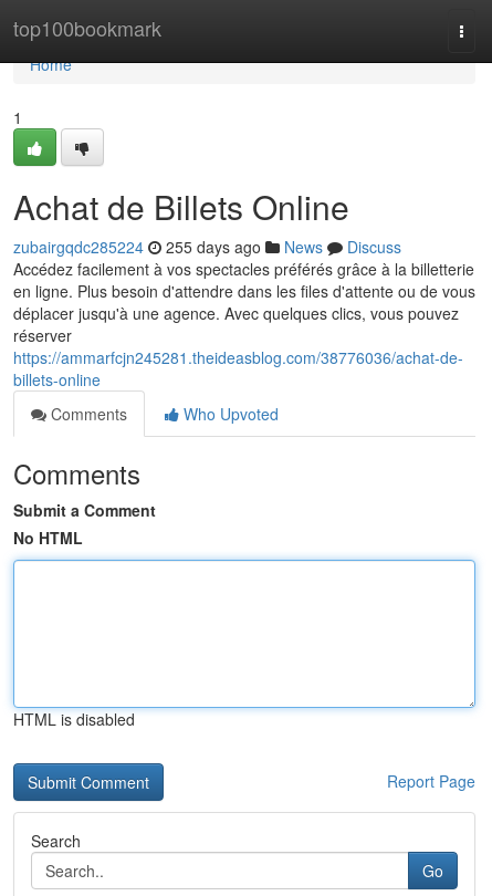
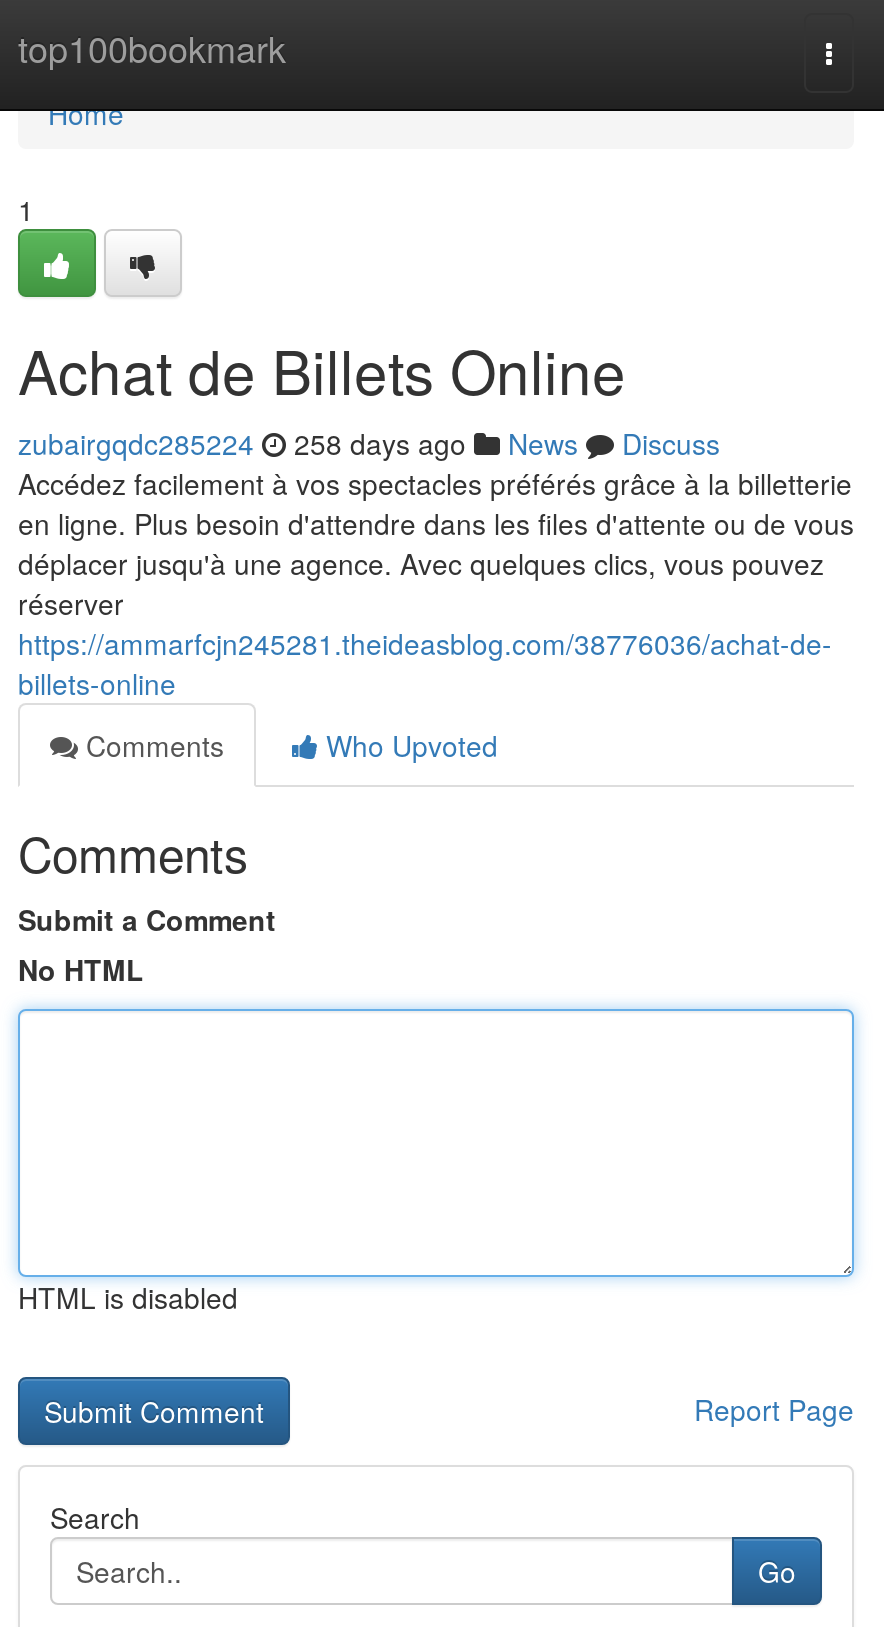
[13,236,401,258] zubairgqdc285224 255 days ago News Discuss -> [18,423,720,463] zubairgqdc285224 258 days ago News Discuss

